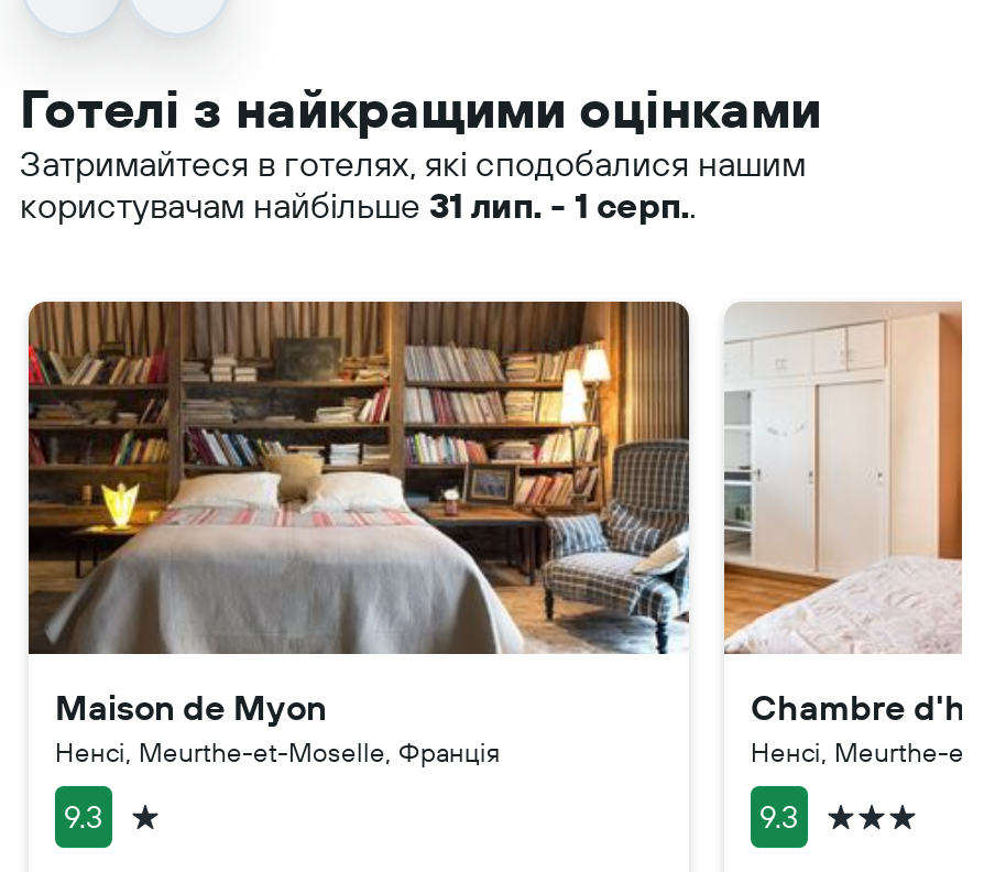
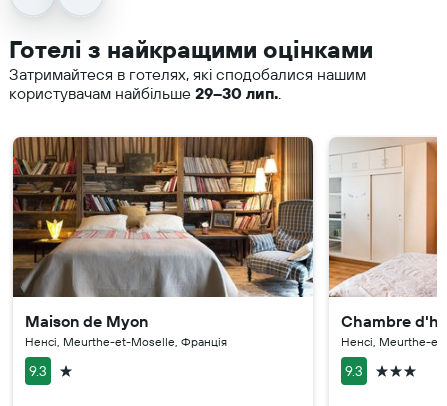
[20,183,696,227] користувачам найбільше 31 лип. - 1 серп.. -> [9,83,281,103] користувачам найбільше 29–30 лип..

